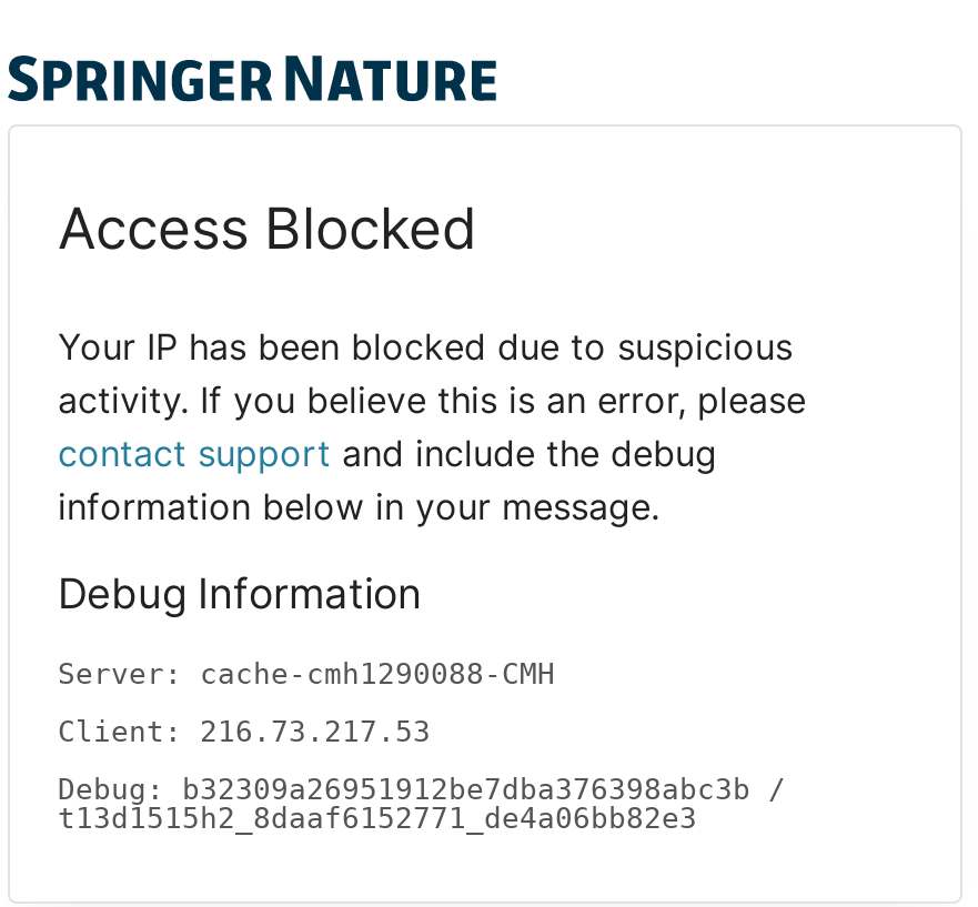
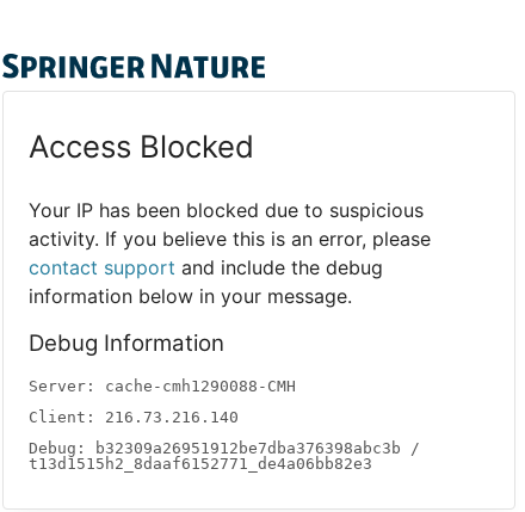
[58,716,431,749] Client: 216.73.217.53 -> [29,409,239,427] Client: 216.73.216.140

